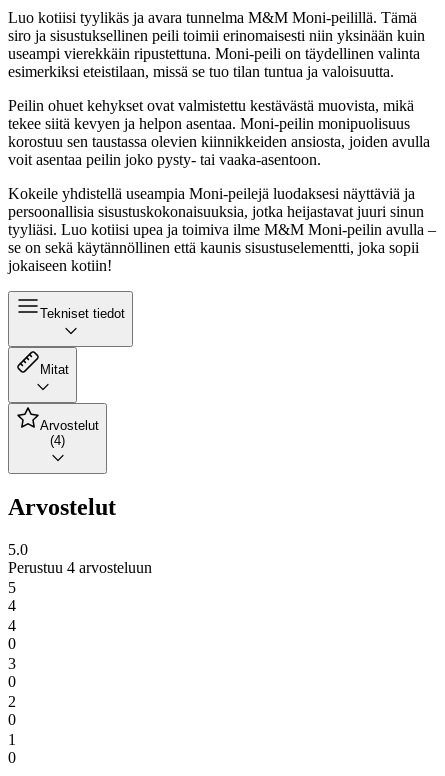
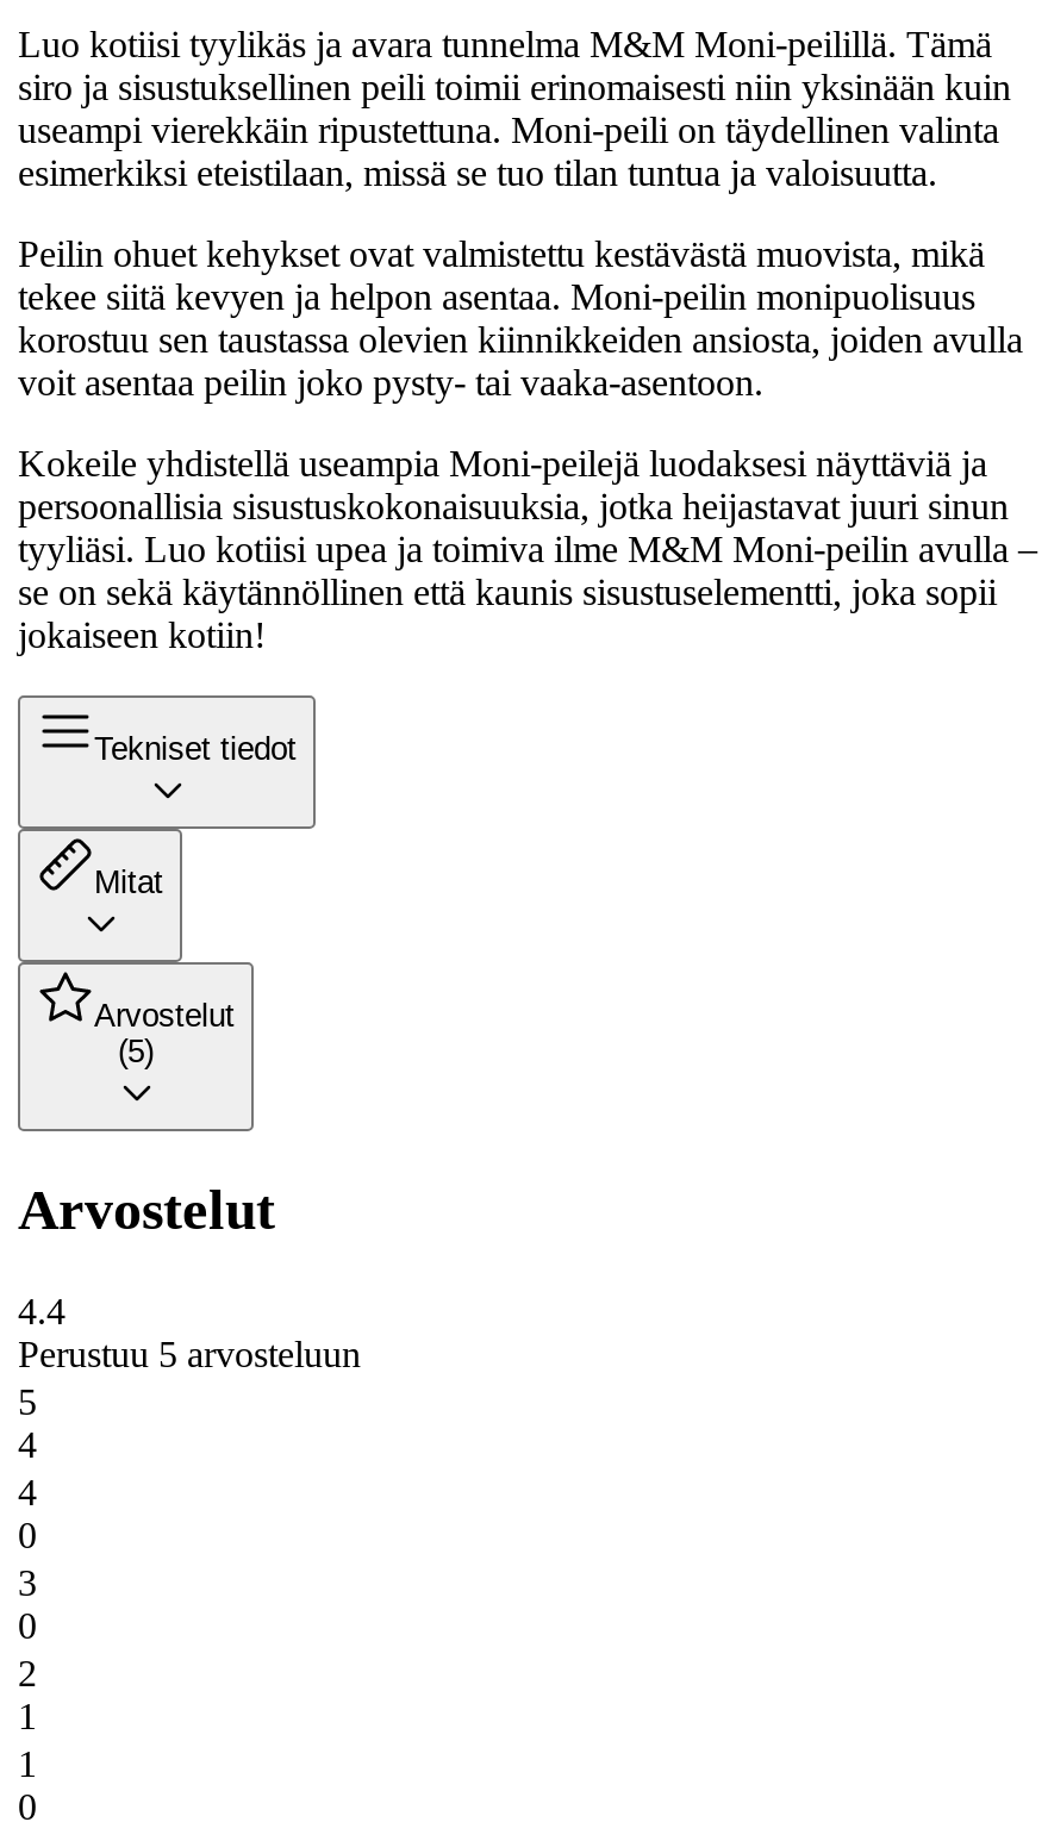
[50,433,65,448] (4) -> [118,1034,154,1070] (5)
[8,541,28,558] 5.0 -> [18,1291,65,1332] 4.4
[8,559,152,576] Perustuu 4 arvosteluun -> [18,1334,361,1375] Perustuu 5 arvosteluun
[8,711,16,728] 0 -> [18,1696,37,1737] 1

